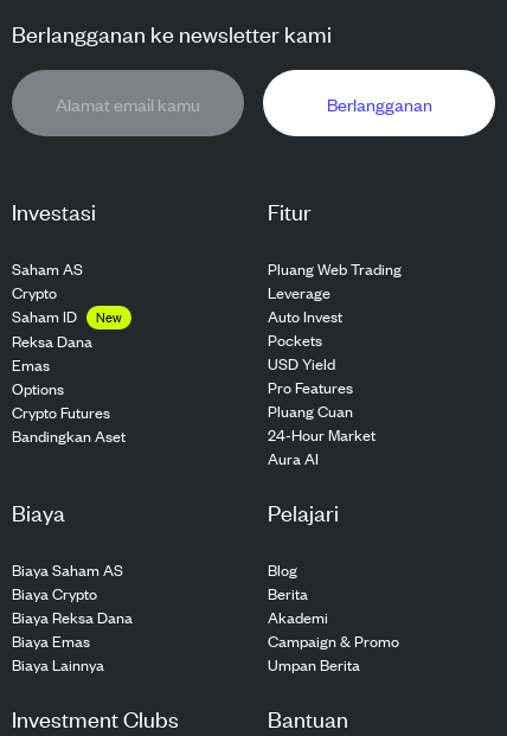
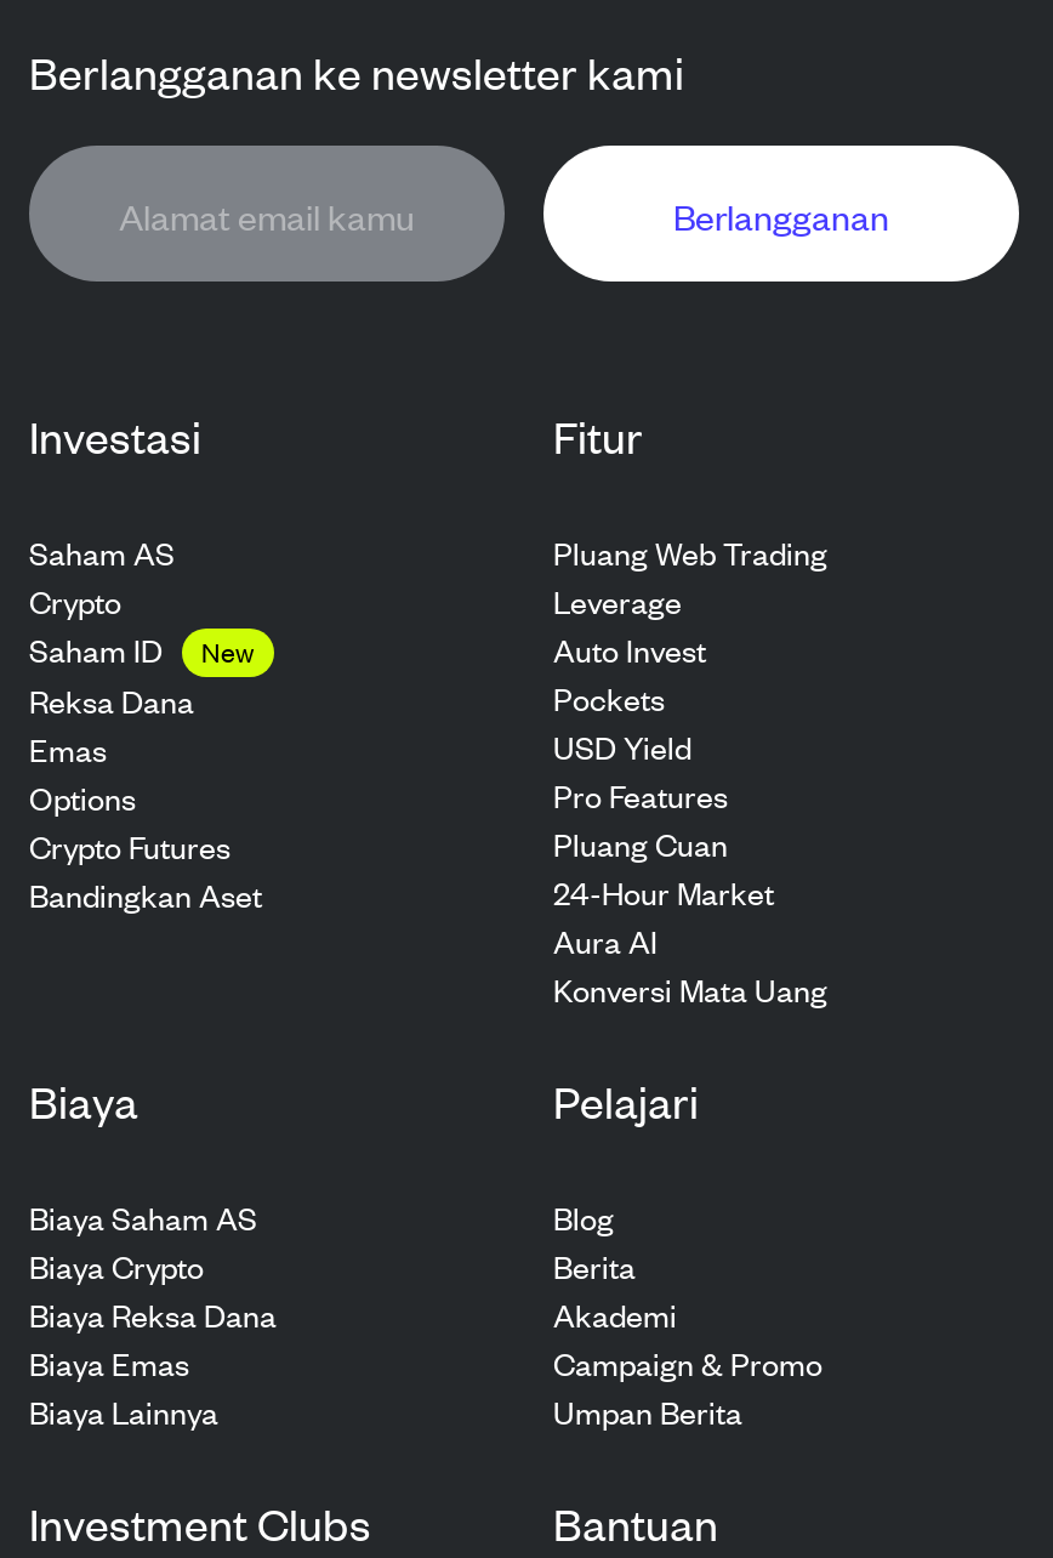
none -> [553,966,827,1012] Konversi Mata Uang

